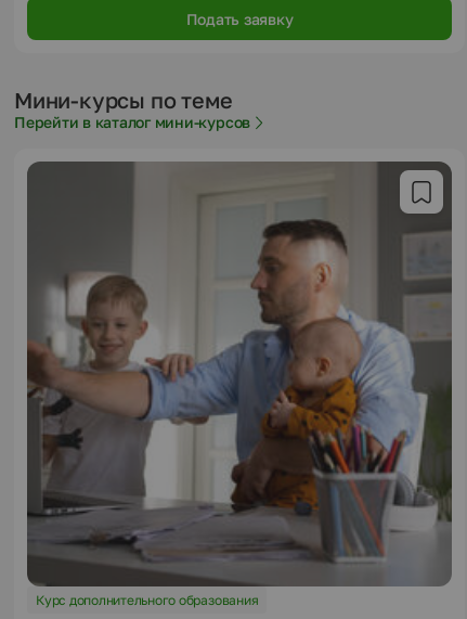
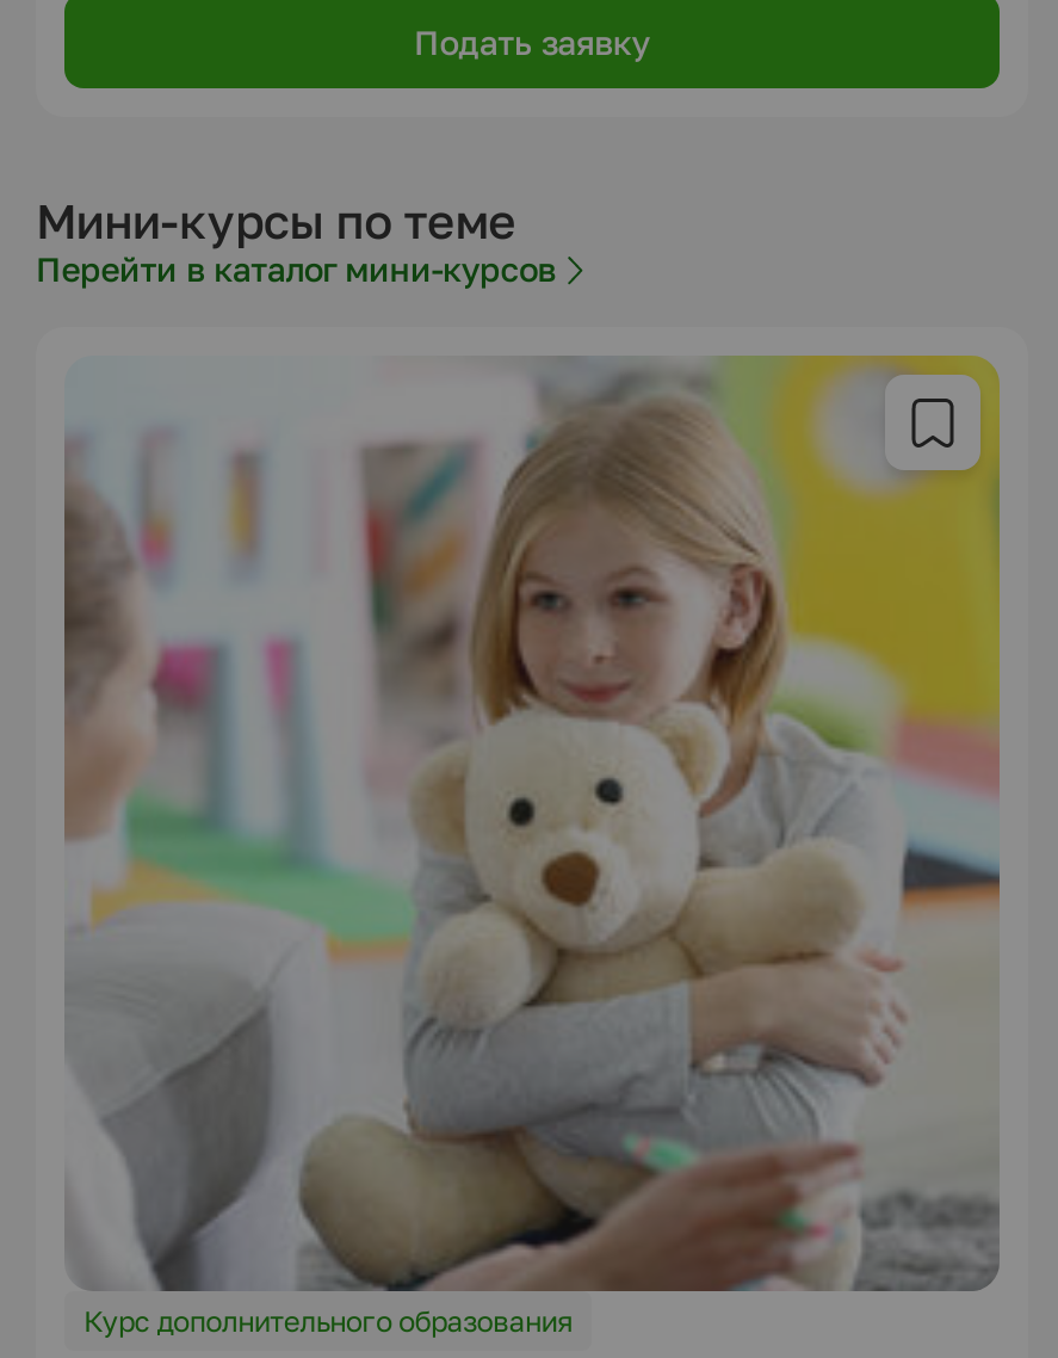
[26,160,453,588] [image] -> [64,353,1002,1291] [image]

